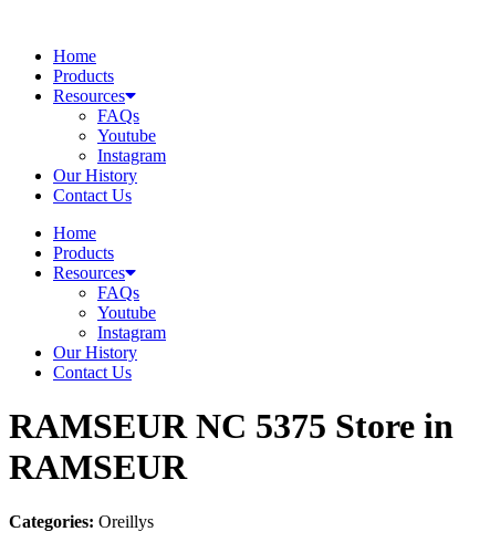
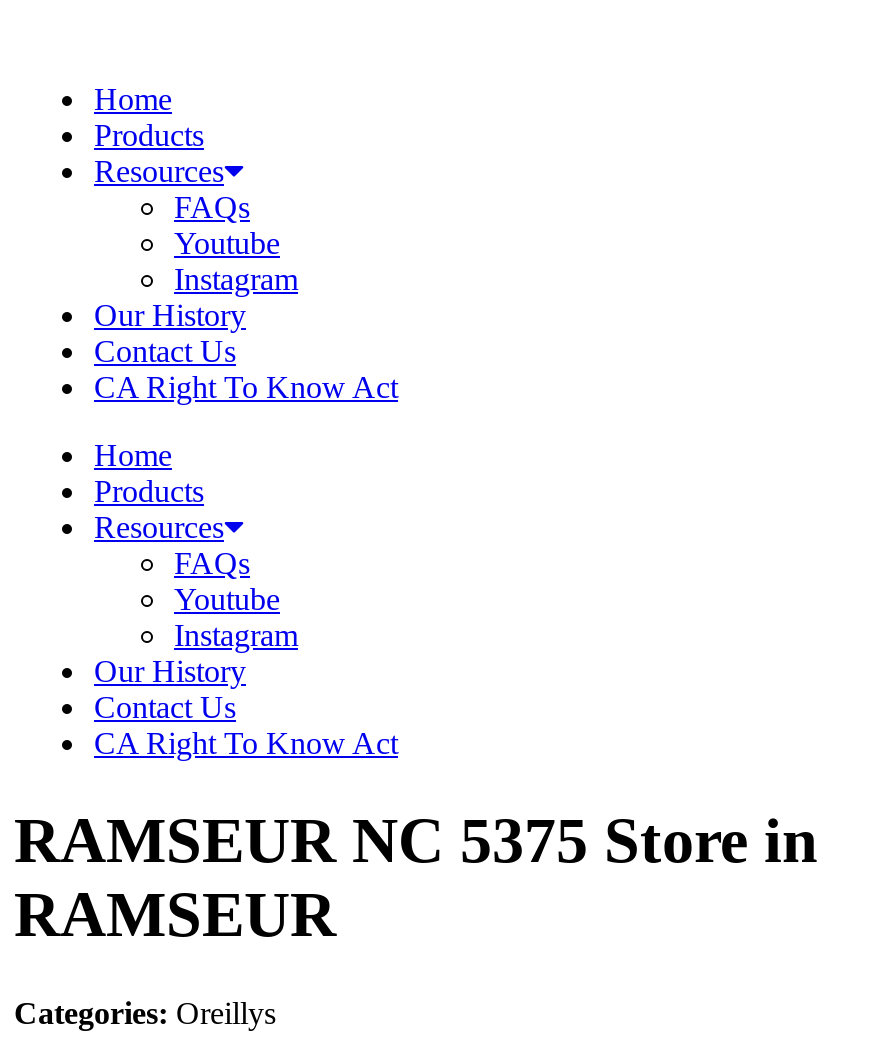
none -> [94,370,398,404] CA Right To Know Act
none -> [94,726,398,760] CA Right To Know Act

